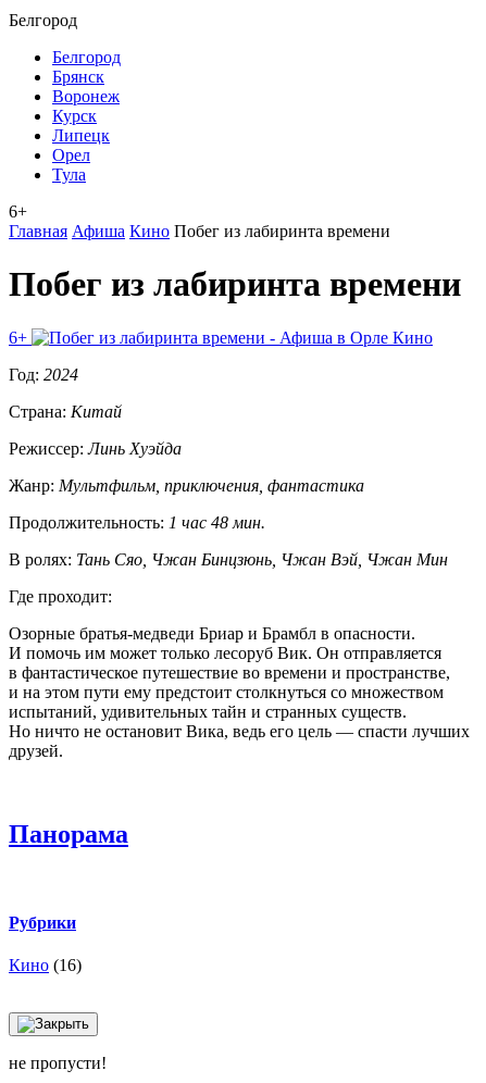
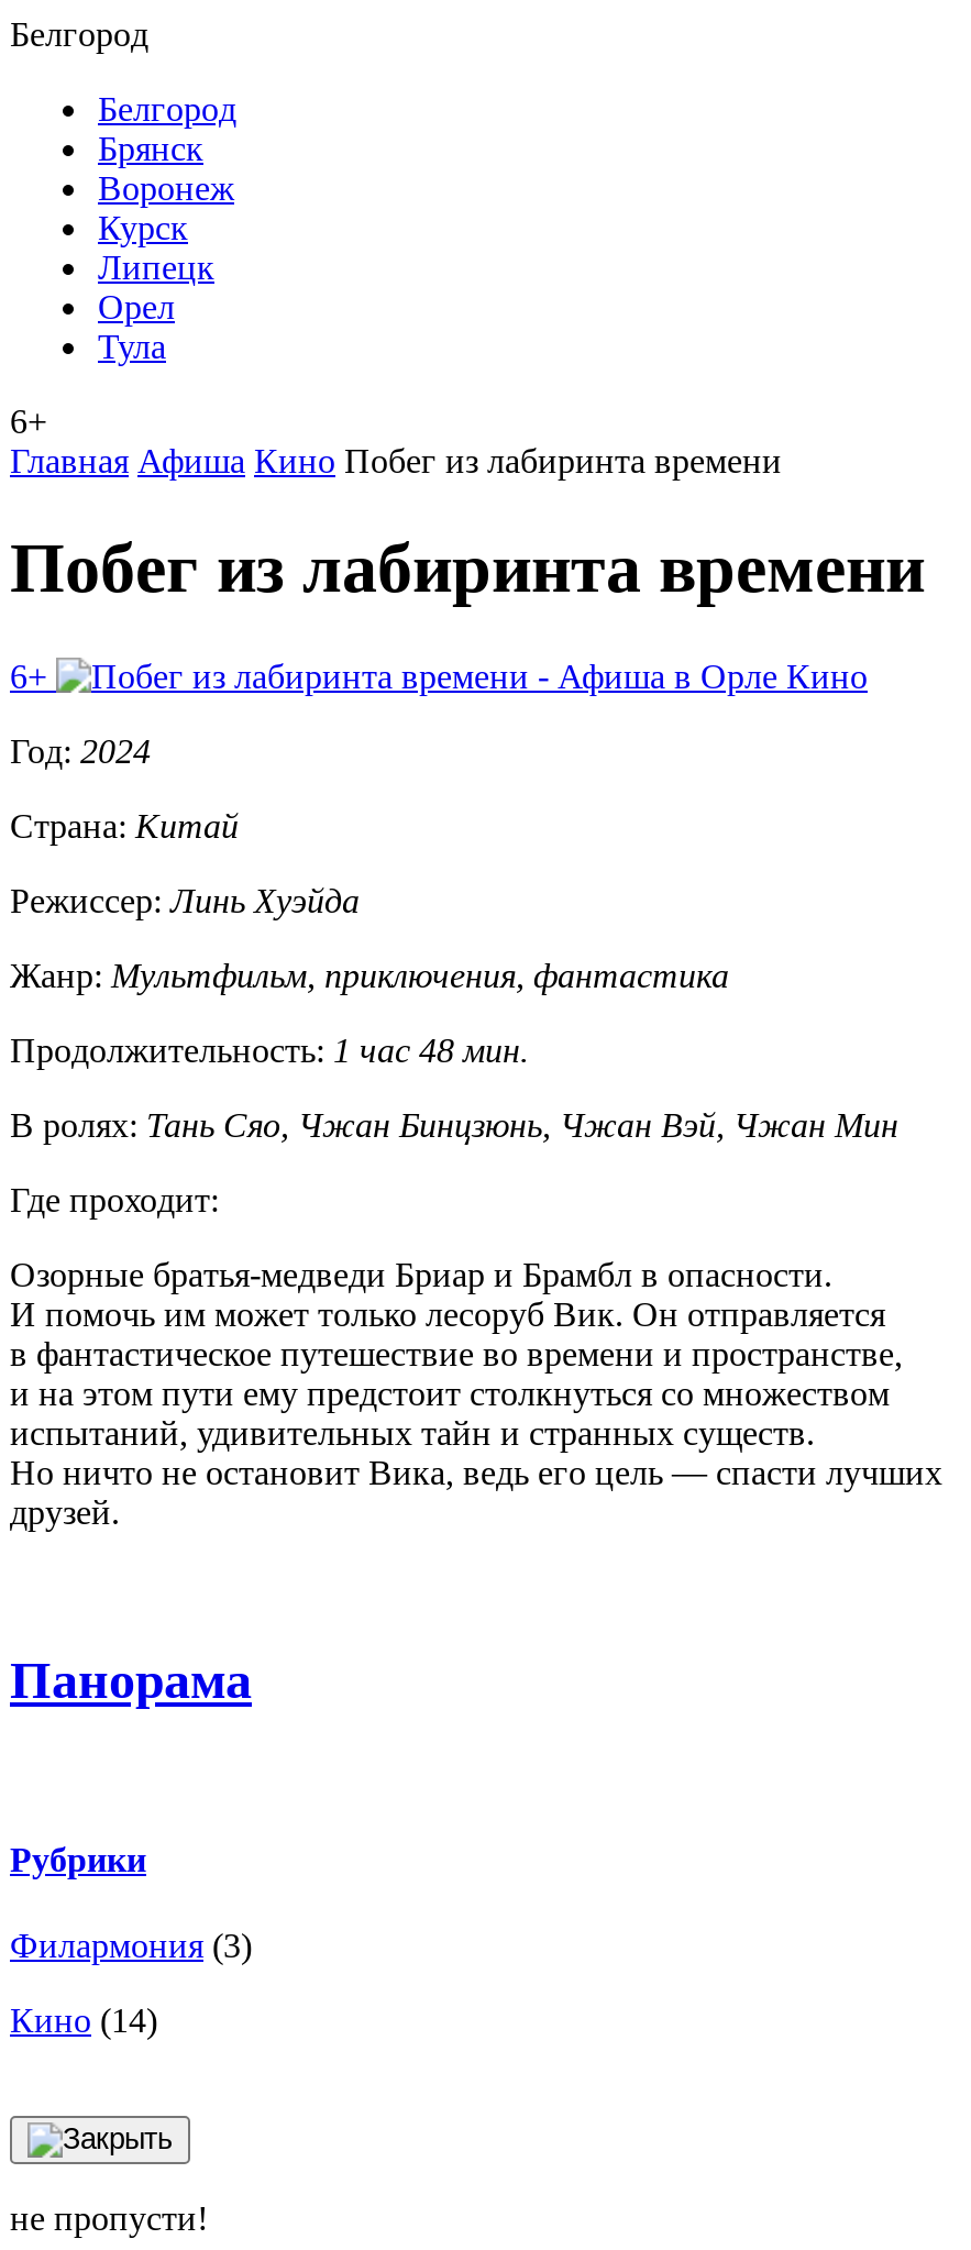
[9,956,82,974] Кино (16) -> [10,1927,252,2039] Филармония (3) | Кино (14)

